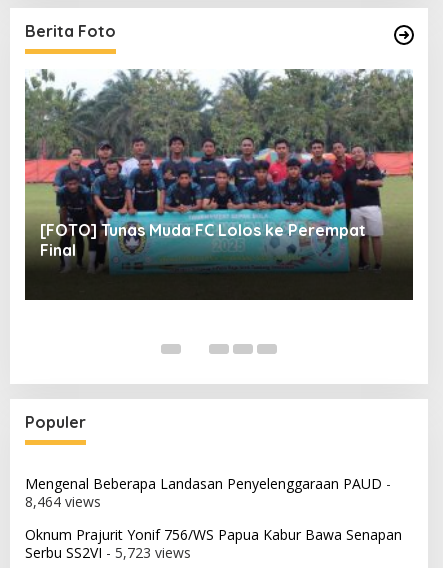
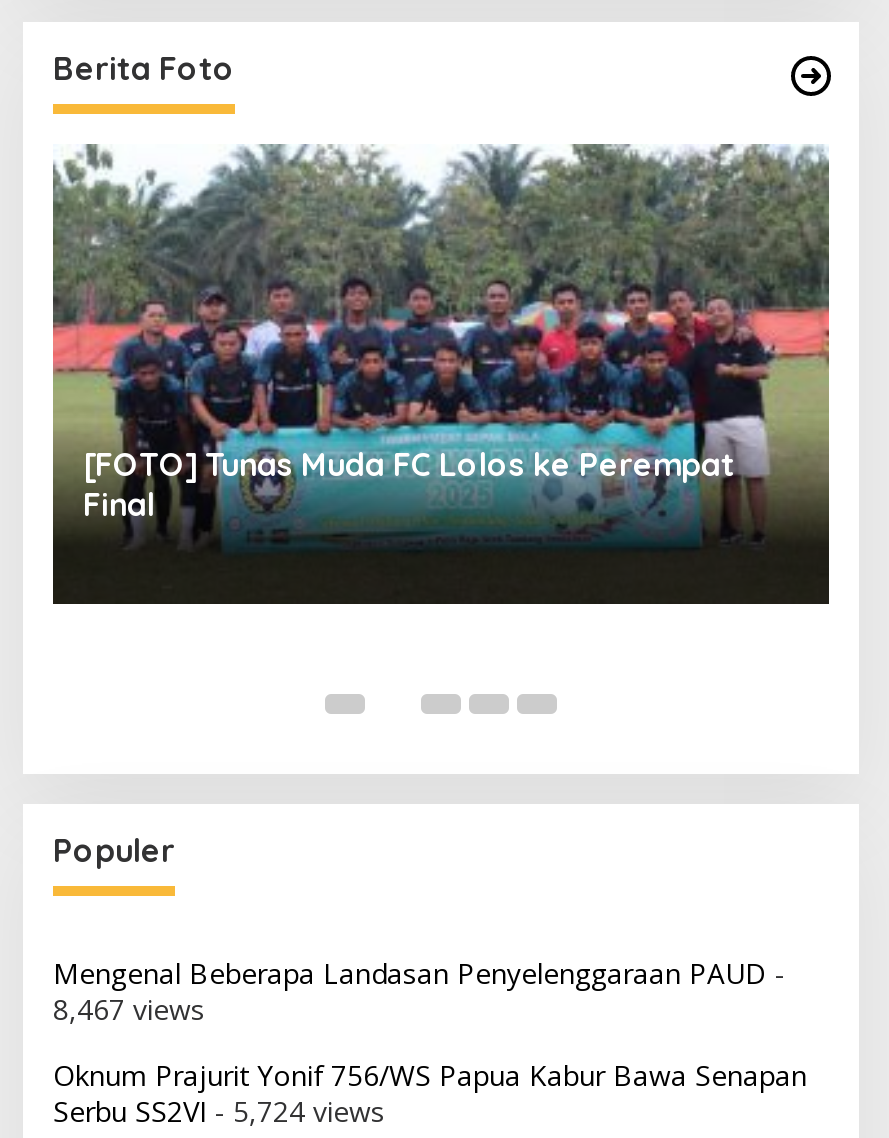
[25,492,101,511] 8,464 views -> [53,990,205,1028] 8,467 views
[25,543,191,562] Serbu SS2VI - 5,723 views -> [53,1092,385,1130] Serbu SS2VI - 5,724 views

